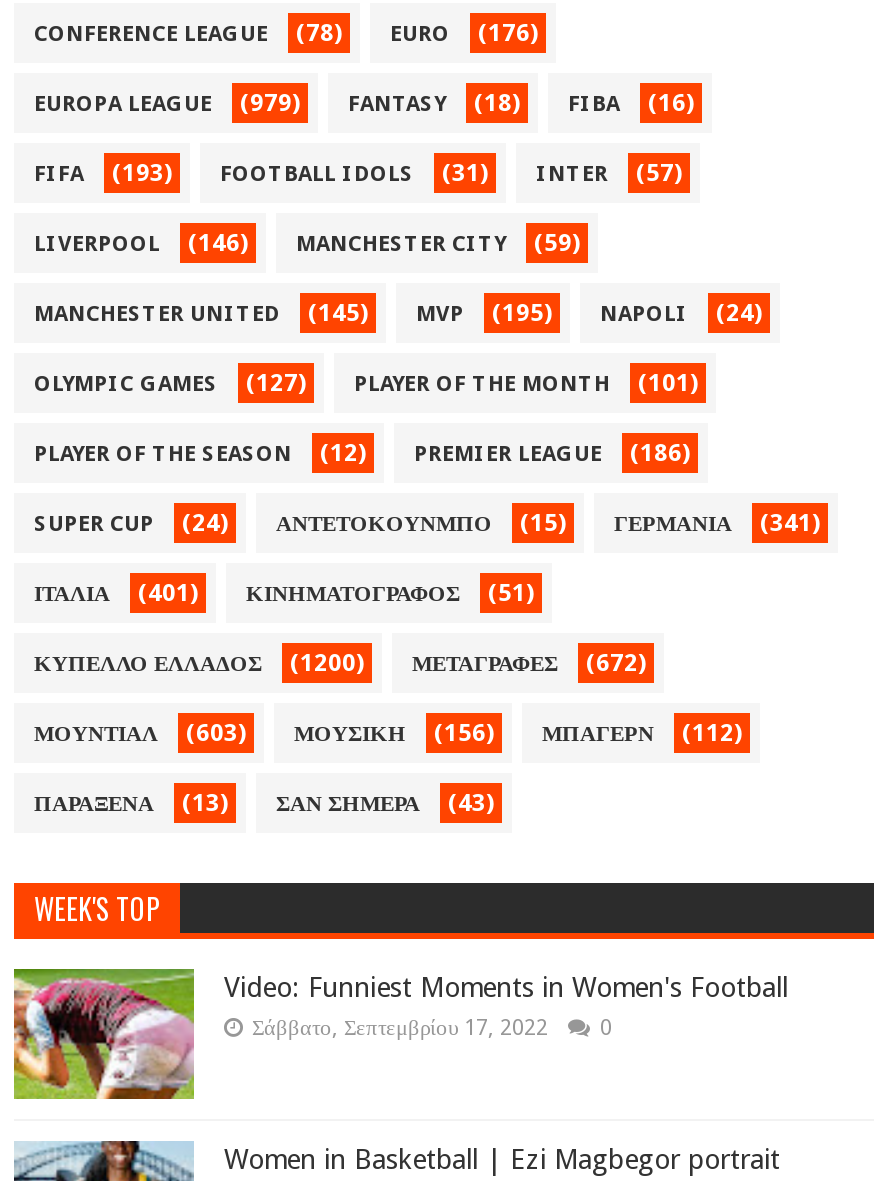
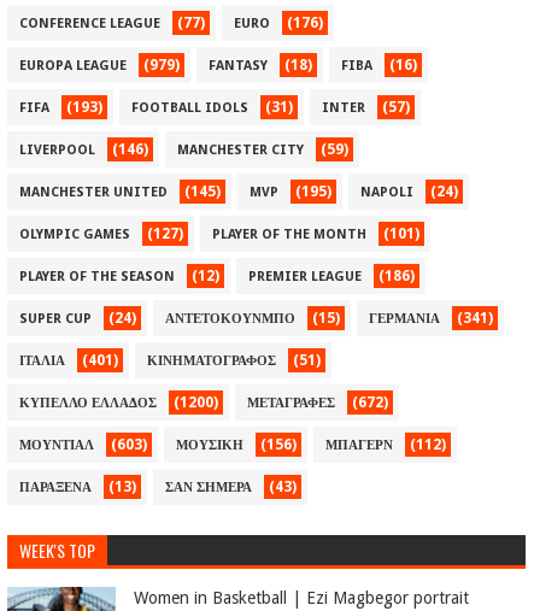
[34,19,538,47] CONFERENCE LEAGUE (78) EURO (176) -> [19,14,323,31] CONFERENCE LEAGUE (77) EURO (176)
[12,967,788,1111] [image] | Video: Funniest Moments in Women's Football | Σάββατο, Σεπτεμβρίου 17, 2022 | 0 -> none

